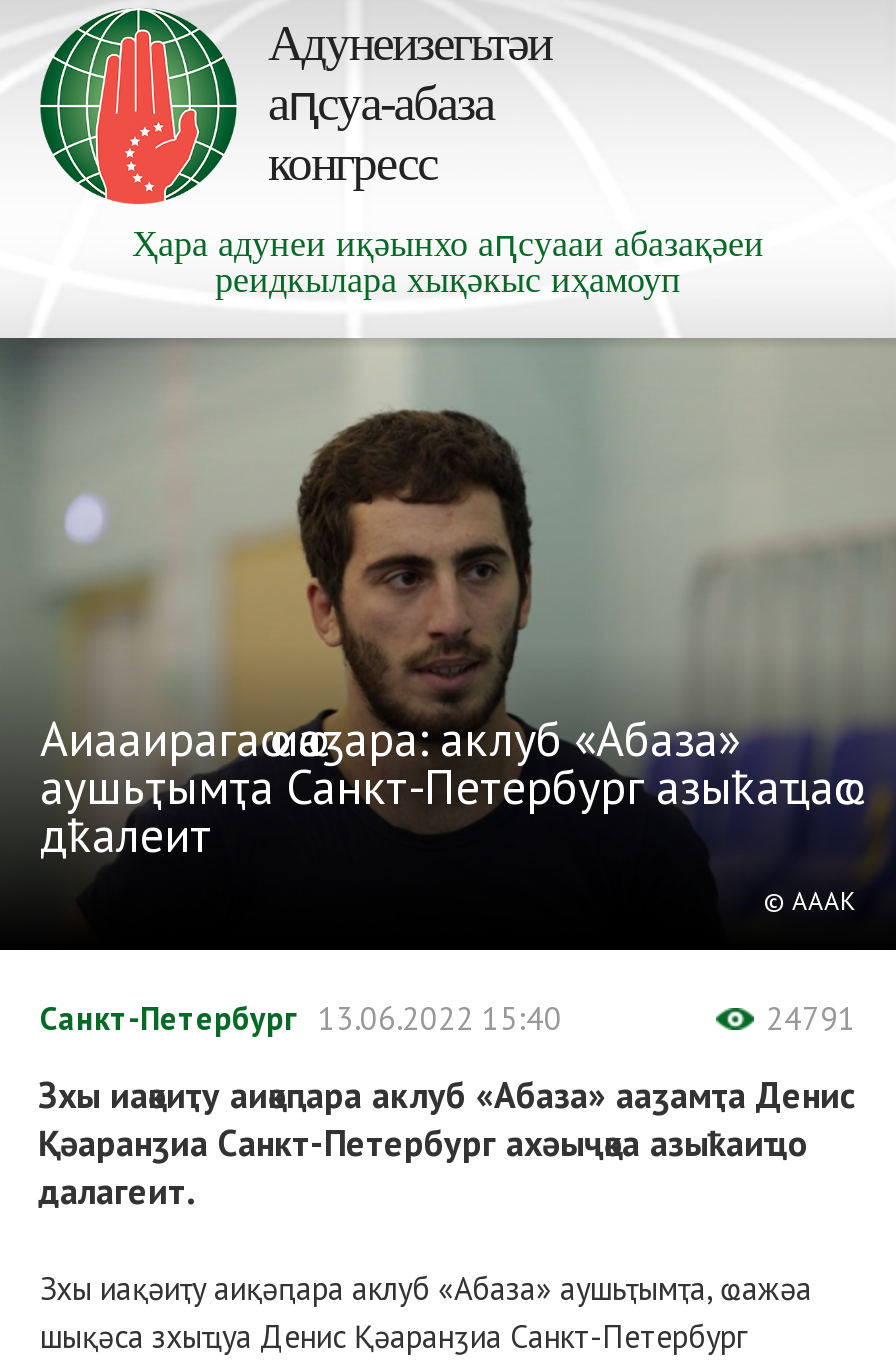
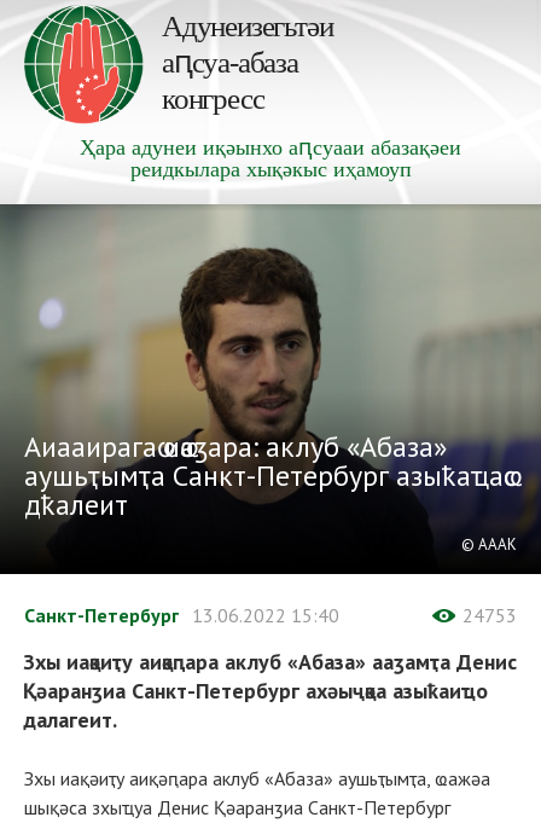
[766,998,856,1038] 24791 -> [463,603,517,627] 24753

